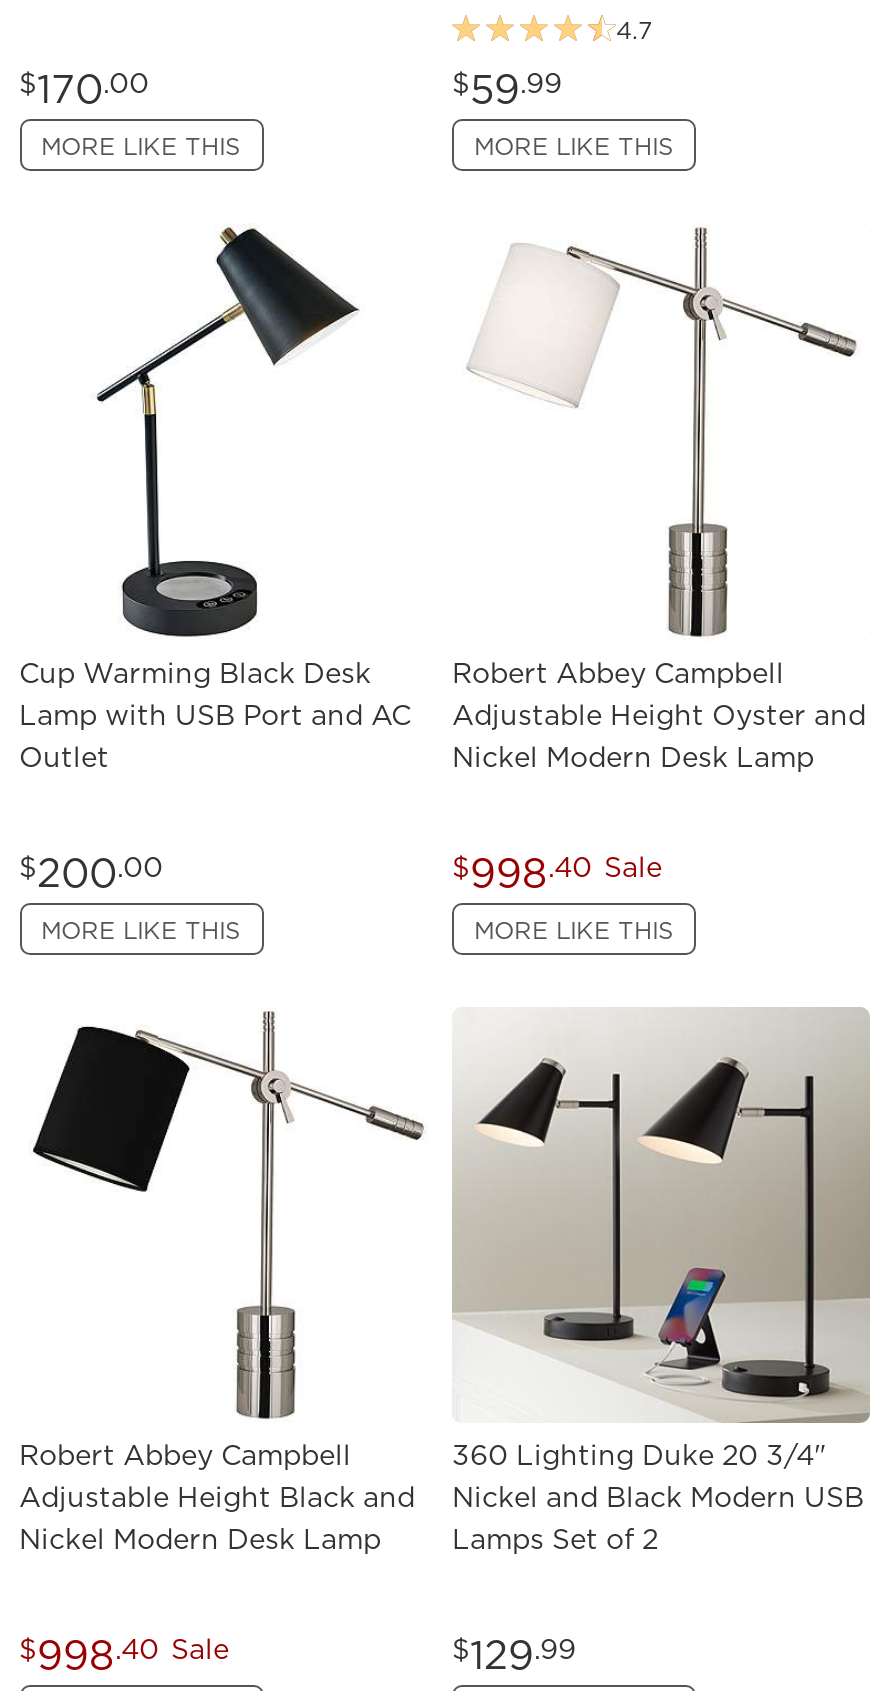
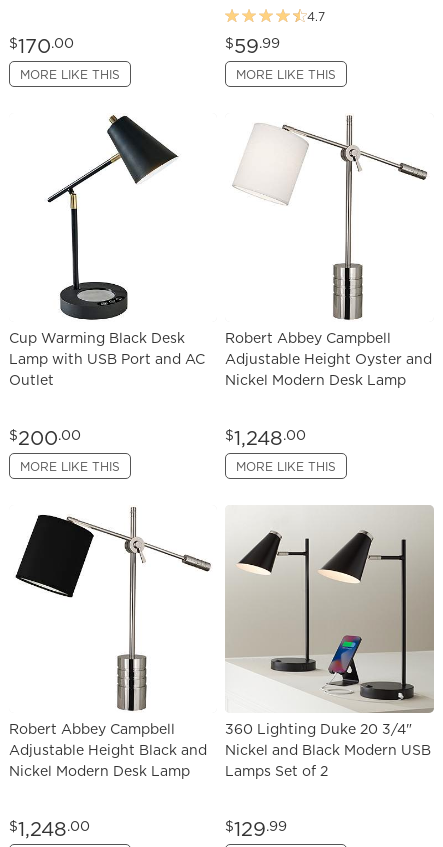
[452,844,662,900] $998.40 Sale -> [225,423,306,451] $1,248.00
[19,1627,229,1683] $998.40 Sale -> [8,815,89,843] $1,248.00

